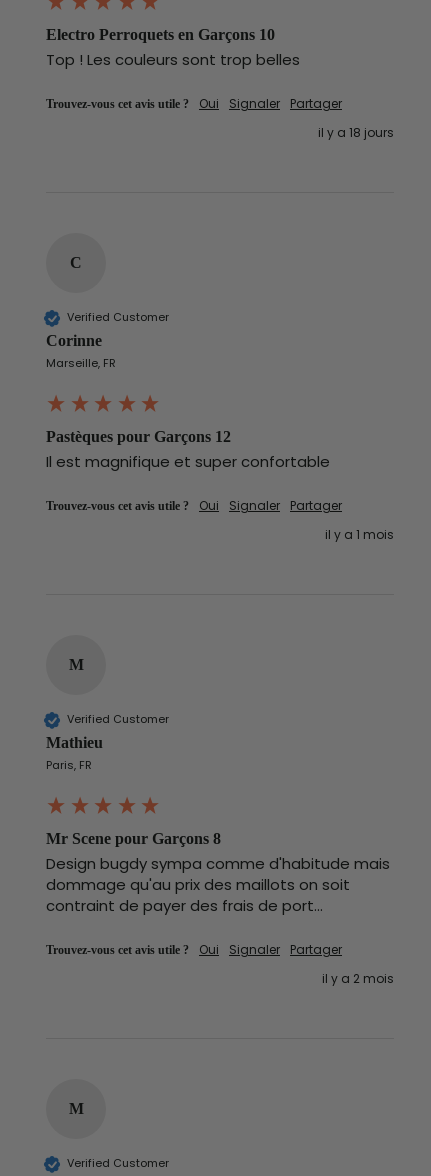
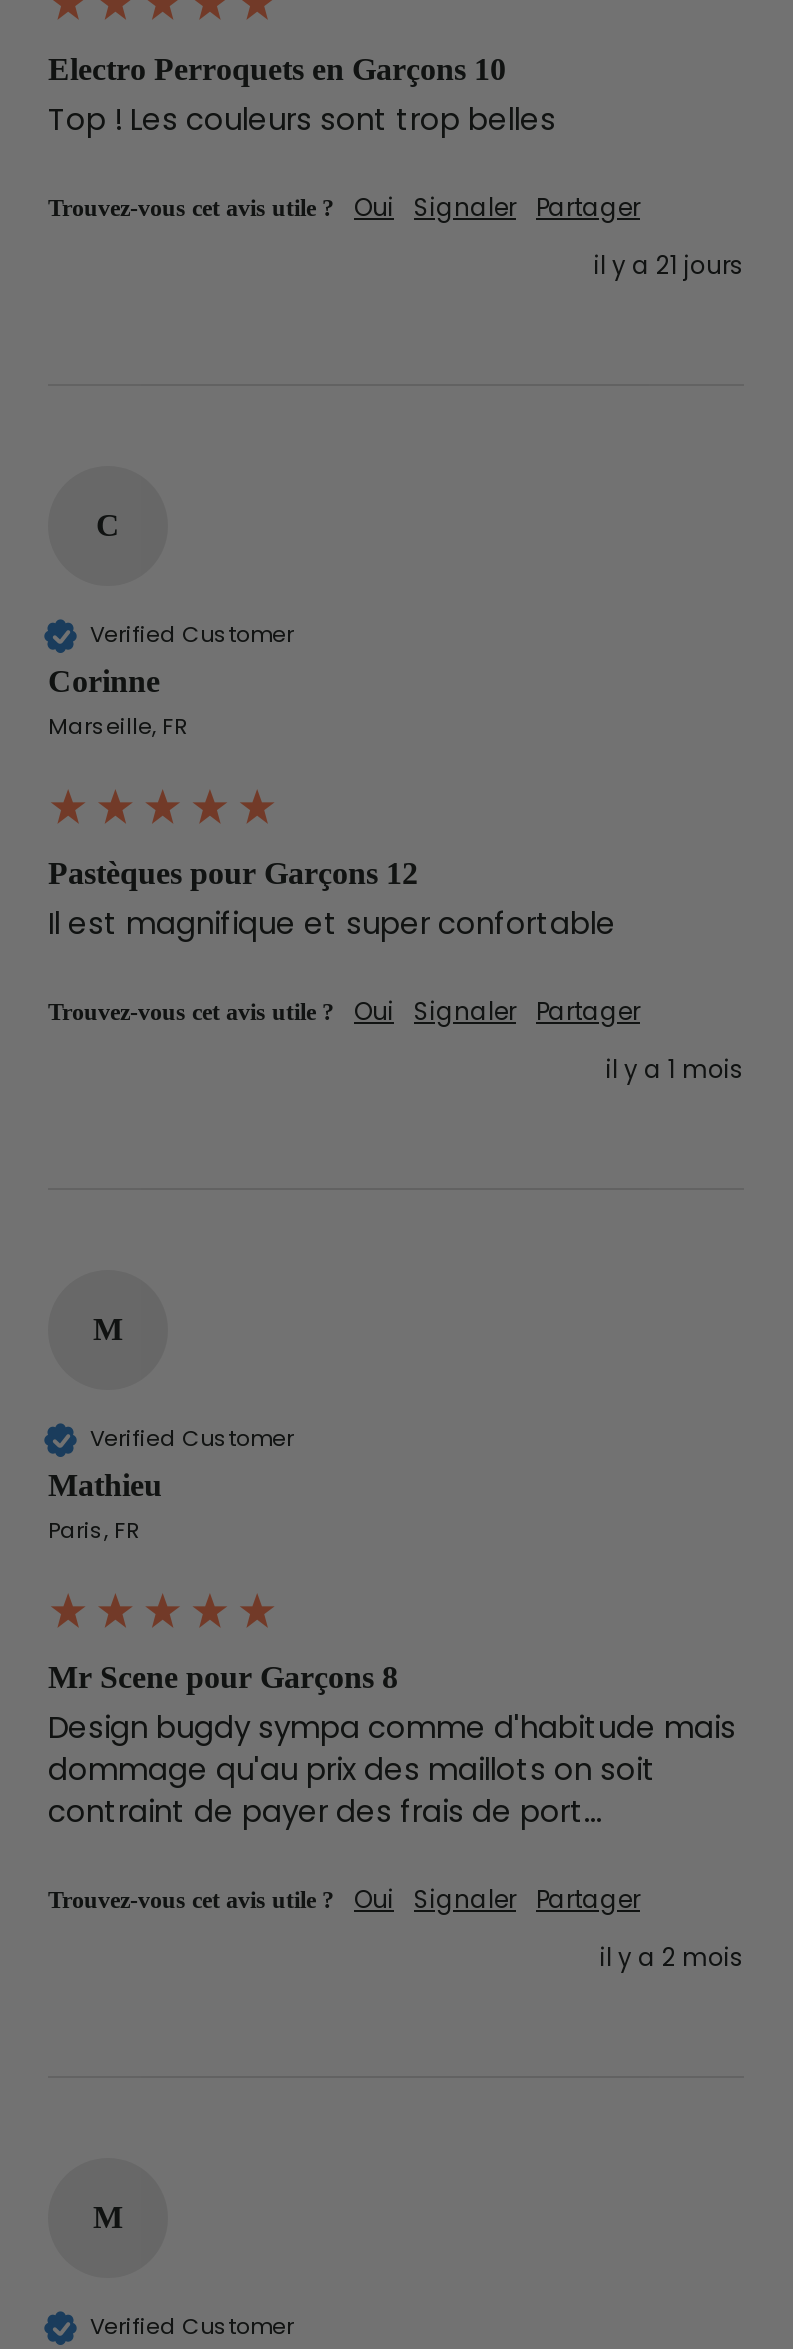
[318,128,394,140] il y a 18 jours -> [594,256,744,280] il y a 21 jours

